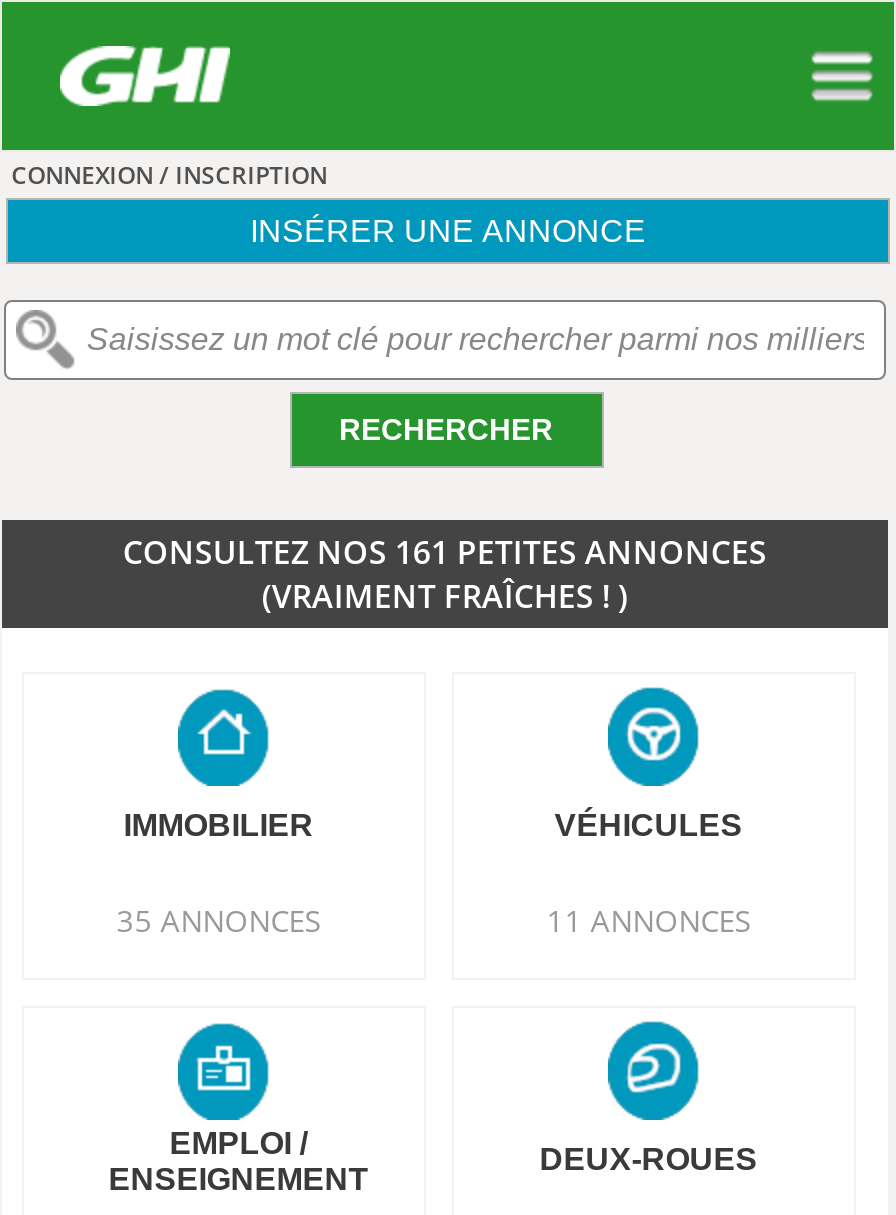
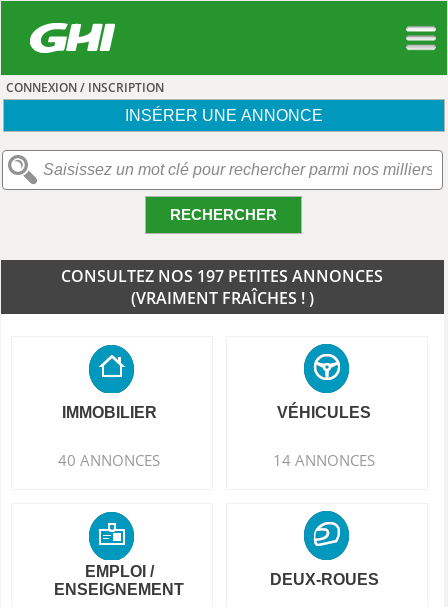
[123,530,767,574] CONSULTEZ NOS 161 PETITES ANNONCES -> [61,265,383,287] CONSULTEZ NOS 197 PETITES ANNONCES
[117,900,321,940] 35 ANNONCES -> [58,450,160,470] 40 ANNONCES
[547,900,751,940] 11 ANNONCES -> [273,450,375,470] 14 ANNONCES

